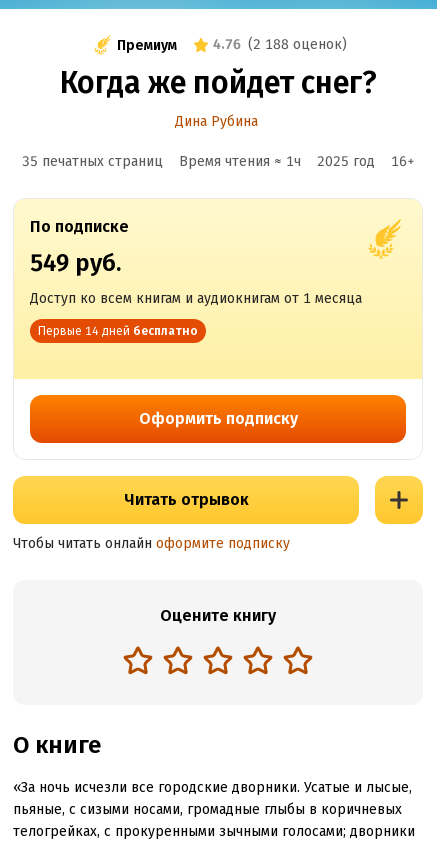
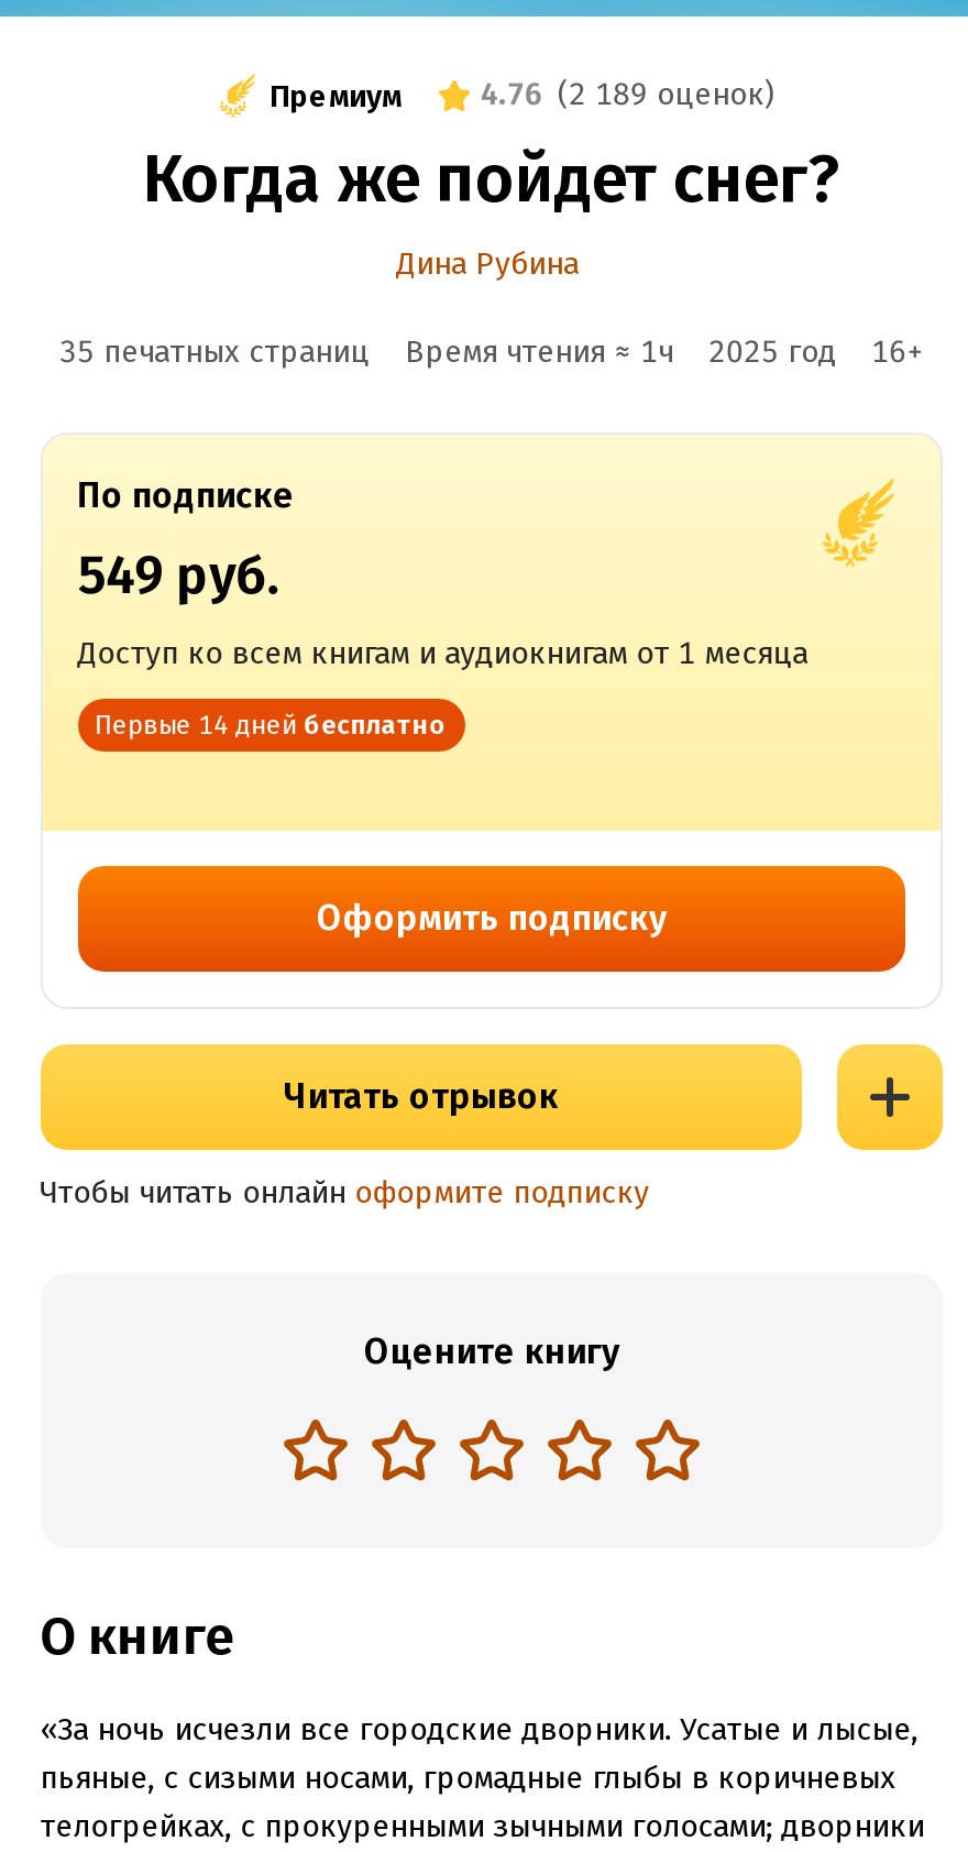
[213,36,347,53] 4.76 (2 188 оценок) -> [481,76,776,113] 4.76 (2 189 оценок)

